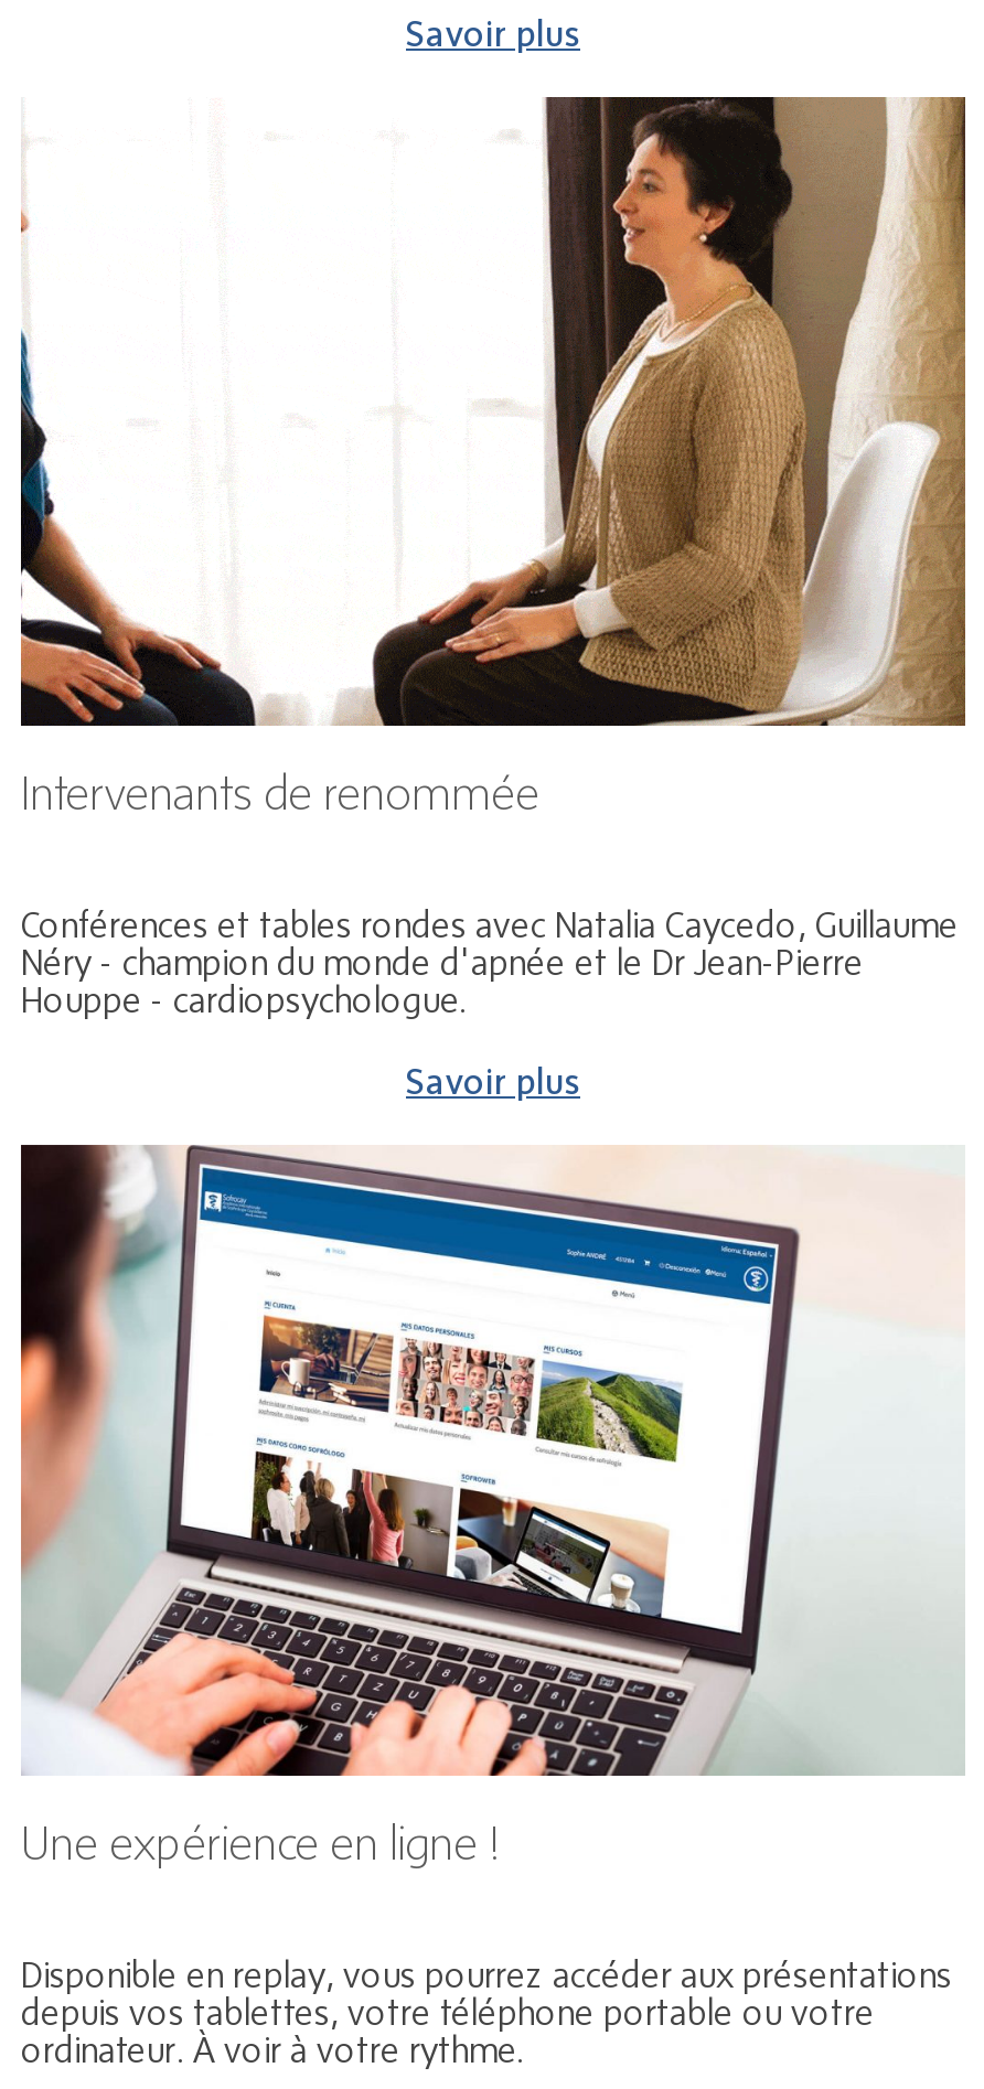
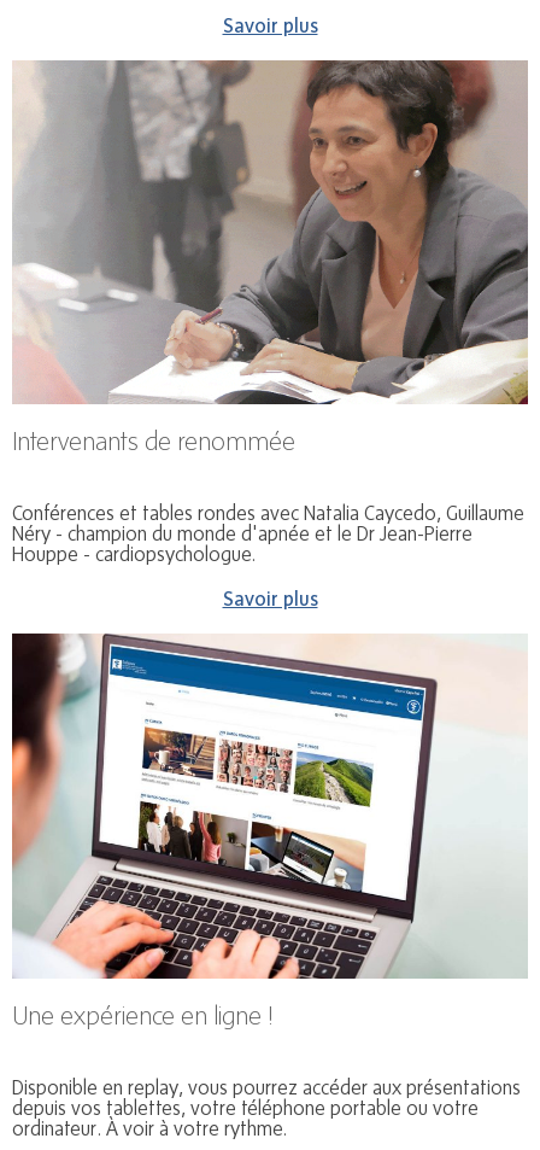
[19,95,965,728] [image] -> [12,59,528,404] [image]

